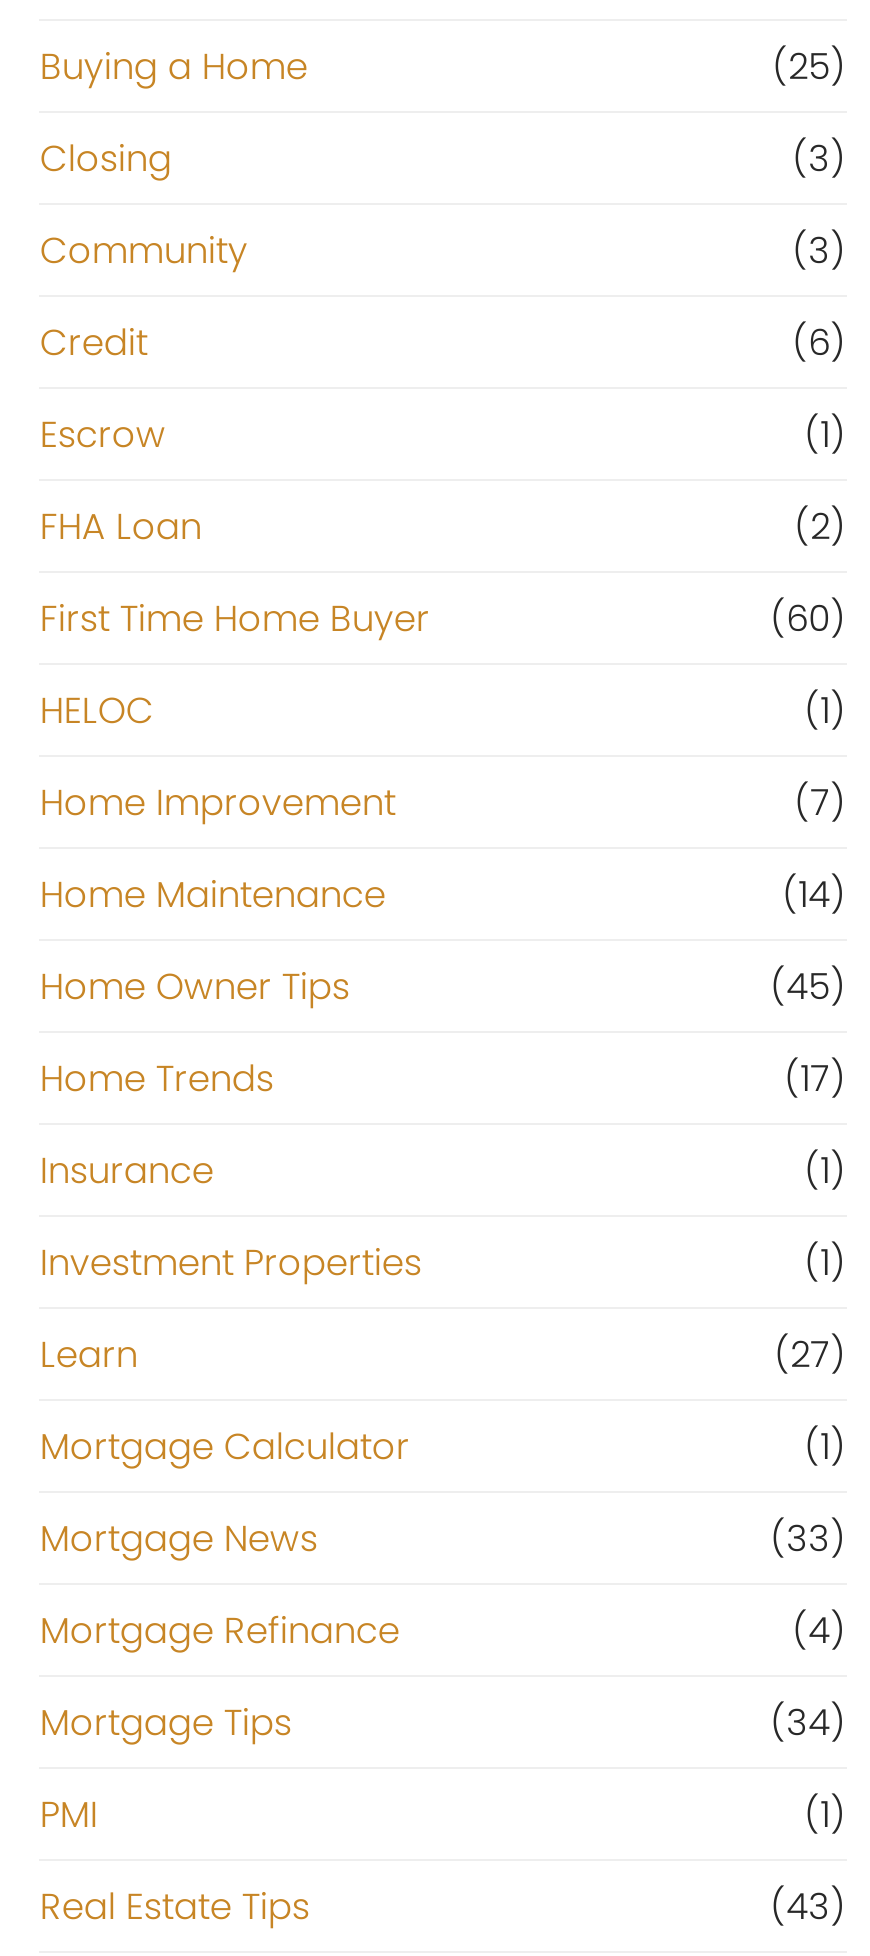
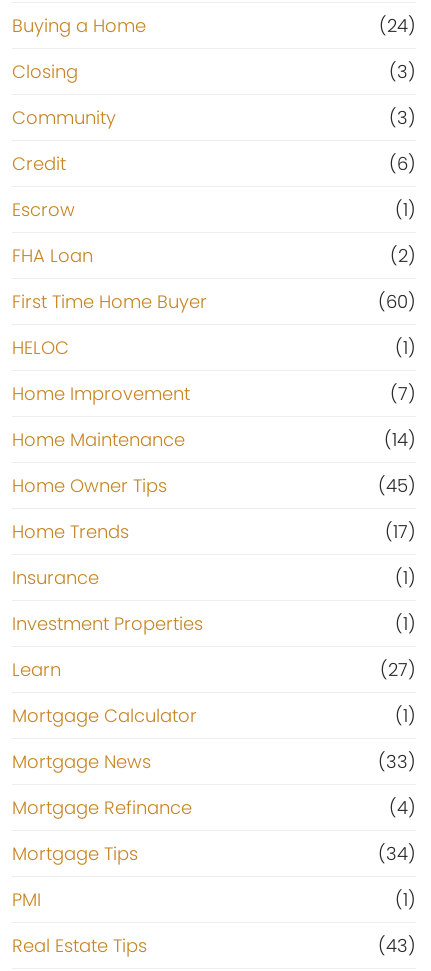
[772,41,846,91] (25) -> [379,12,416,37] (24)

